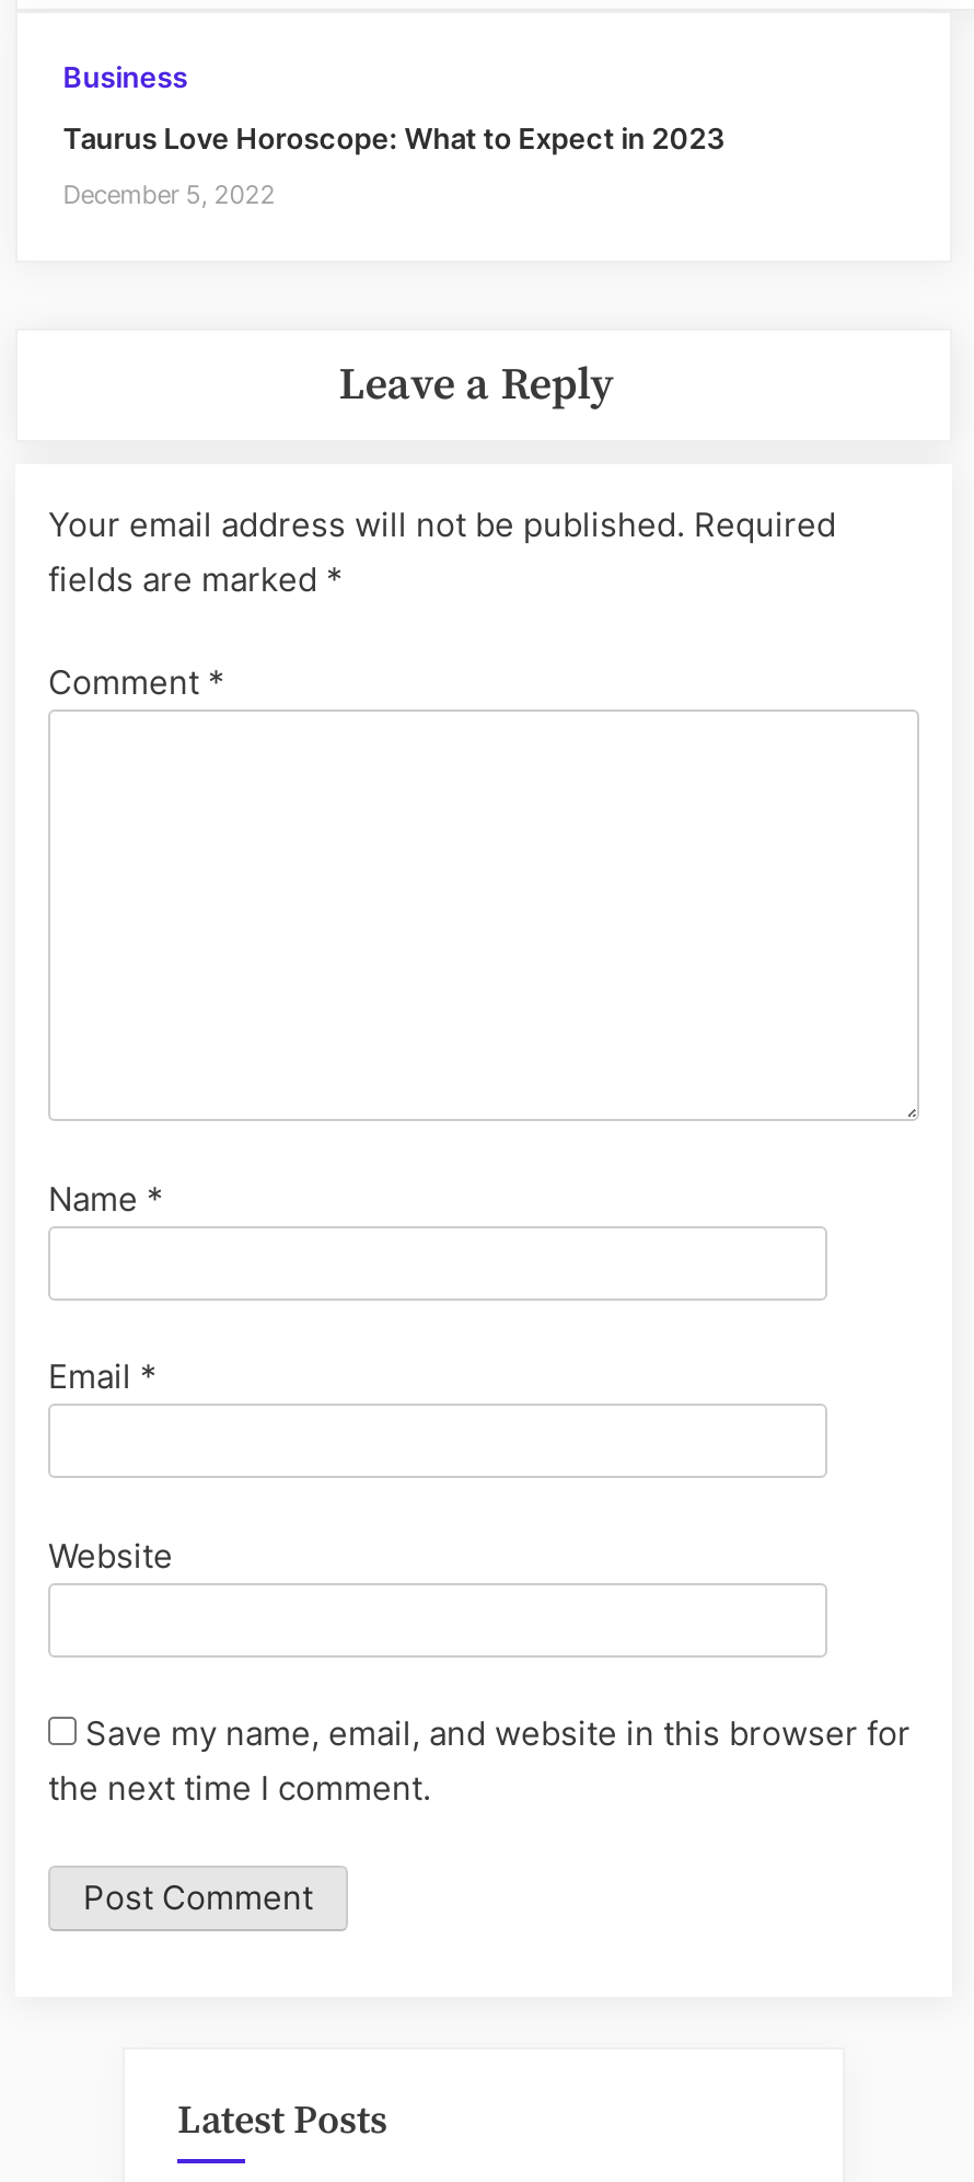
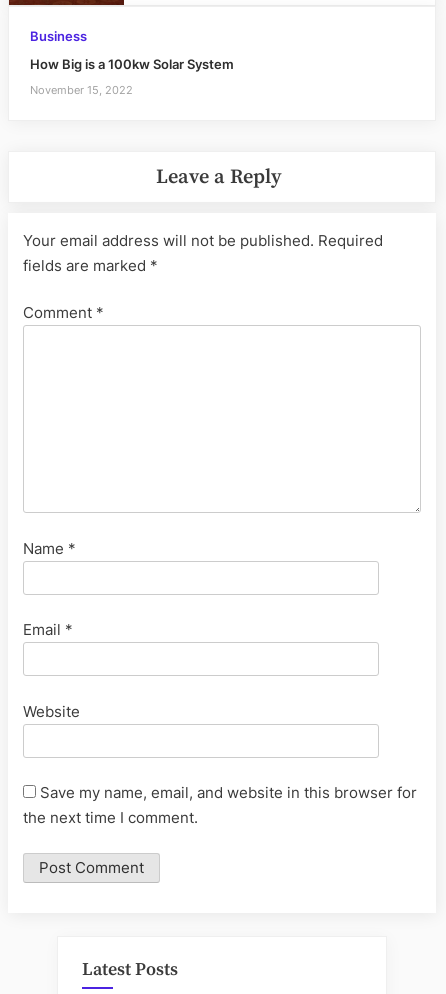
[63,122,724,155] Taurus Love Horoscope: What to Expect in 2023 -> [30,57,234,72] How Big is a 100kw Solar System
[63,181,275,211] December 5, 2022 -> [30,83,133,97] November 15, 2022

